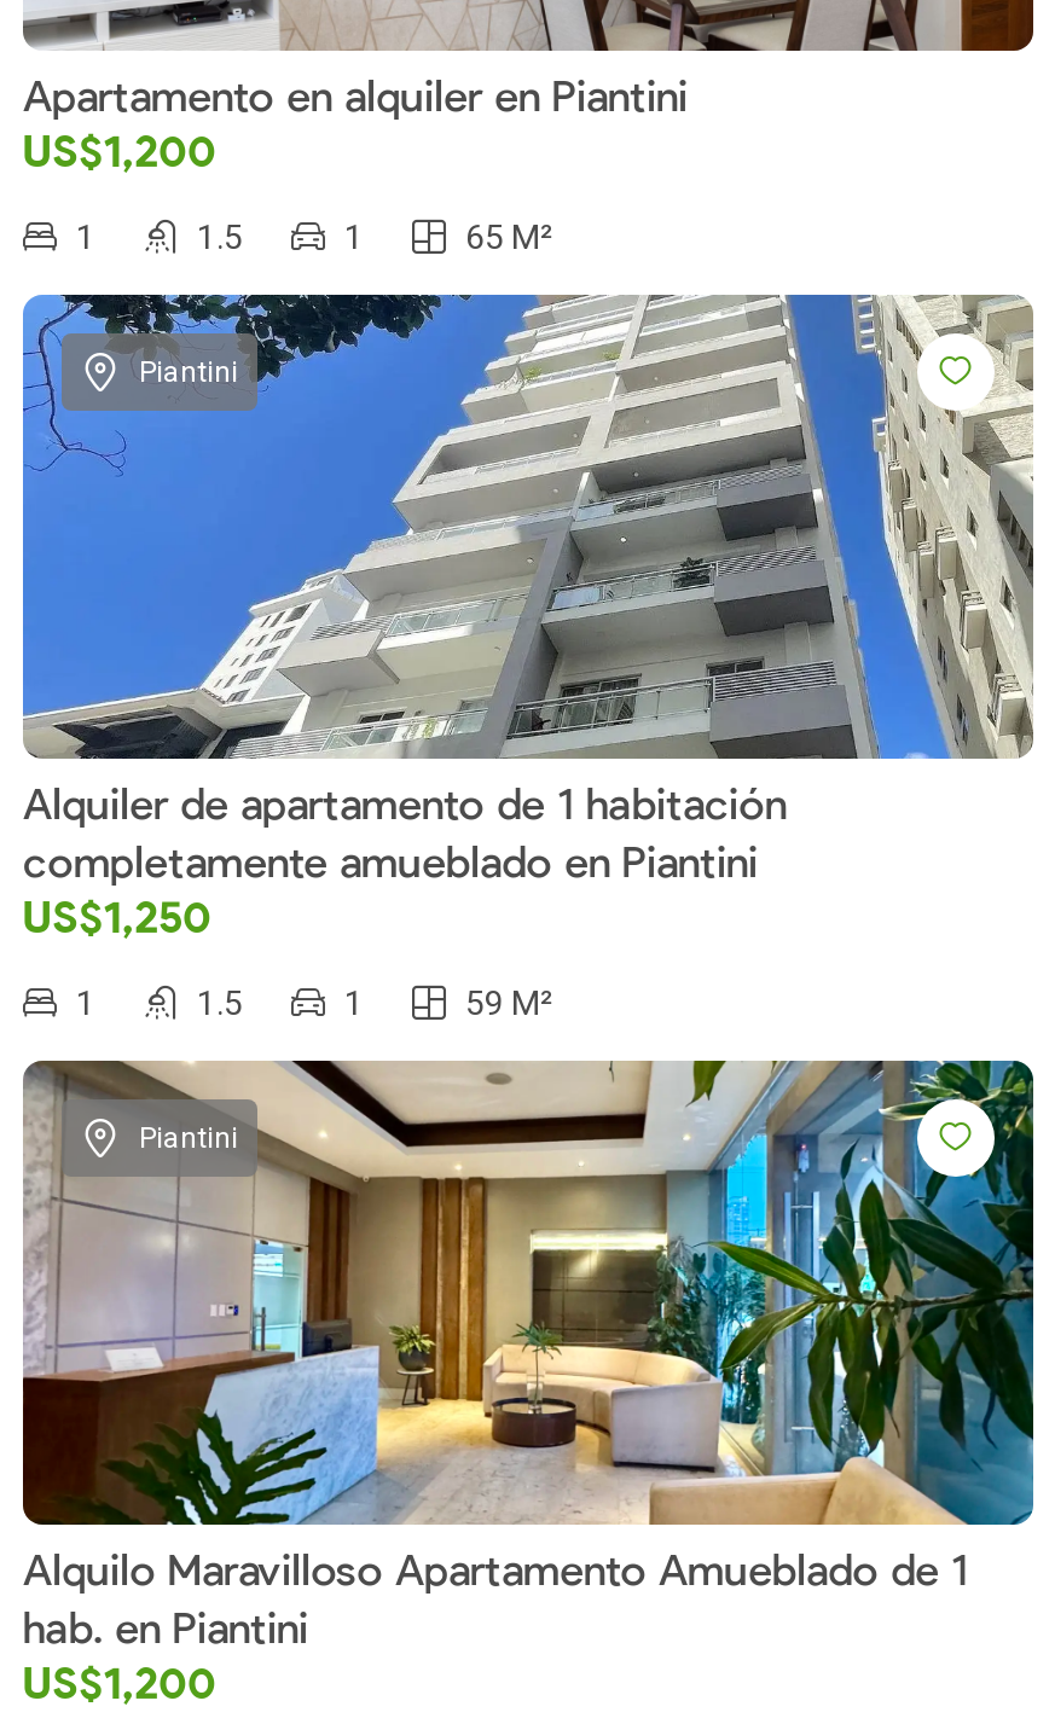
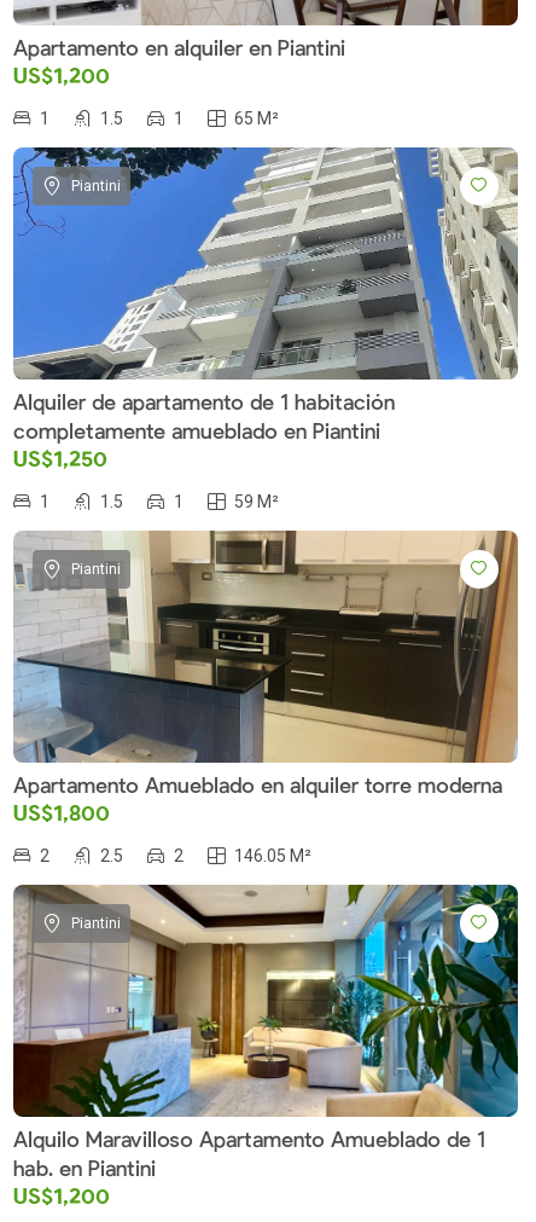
none -> [13,529,519,764] [image] | Piantini
none -> [13,773,502,865] Apartamento Amueblado en alquiler torre moderna | US$1,800 | 2 | 2.5 | 2 | 146.05 M²

